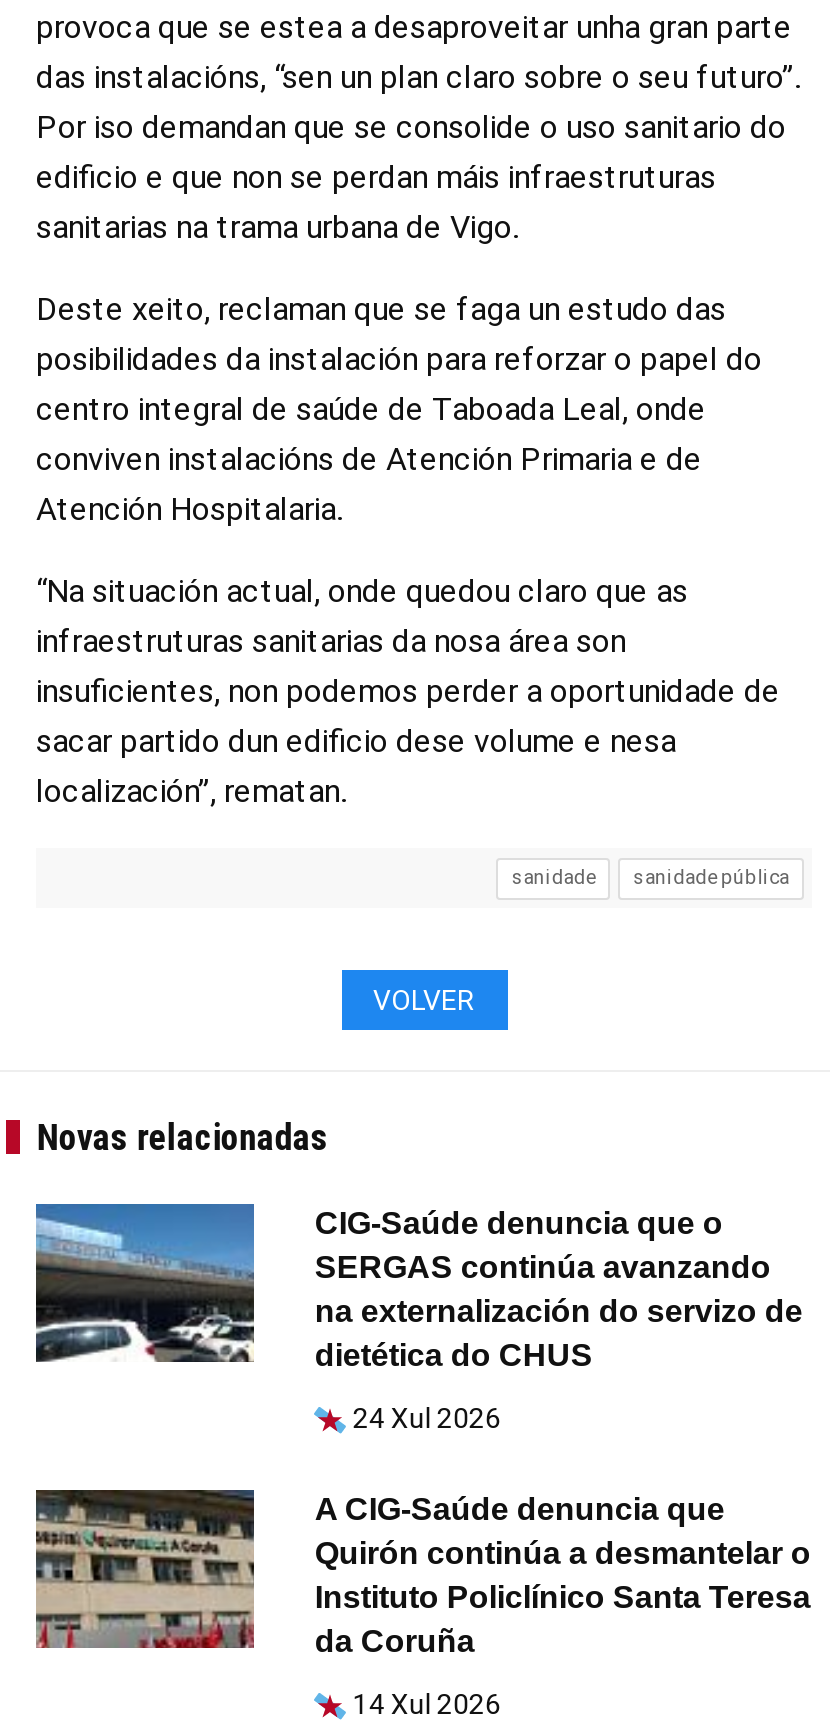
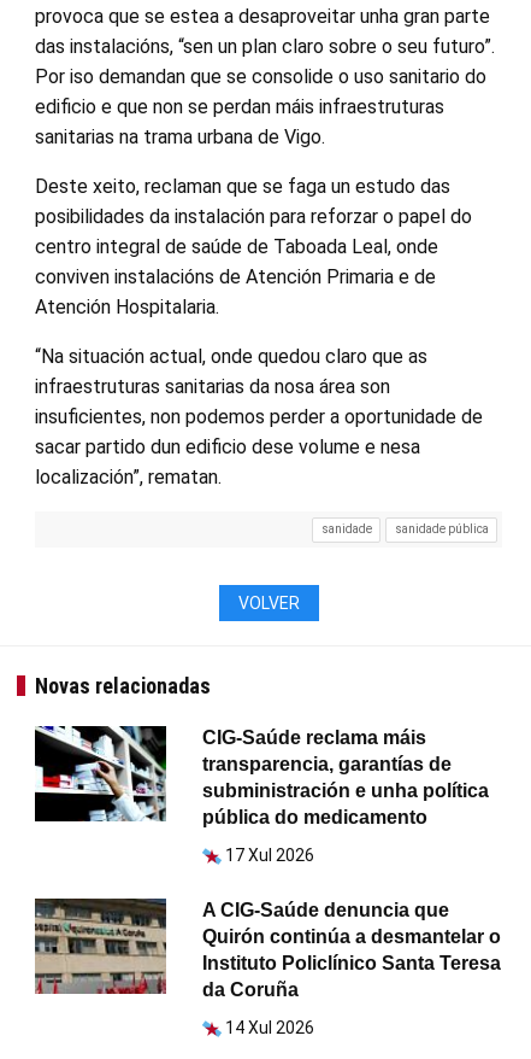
[34,1202,803,1372] [image] | CIG-Saúde denuncia que o | SERGAS continúa avanzando | na externalización do servizo de | dietética do CHUS -> [34,725,489,827] [image] | CIG-Saúde reclama máis | transparencia, garantías de | subministración e unha política | pública do medicamento
[353,1402,501,1434] 24 Xul 2026 -> [226,846,315,865] 17 Xul 2026

